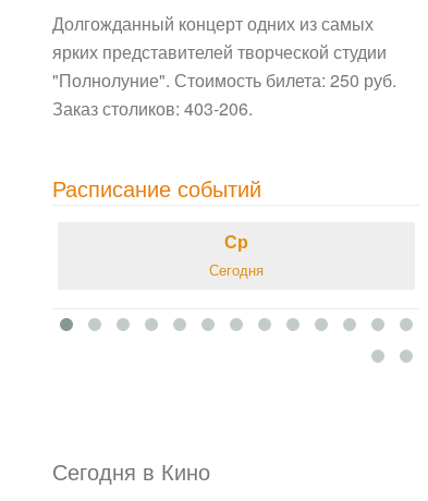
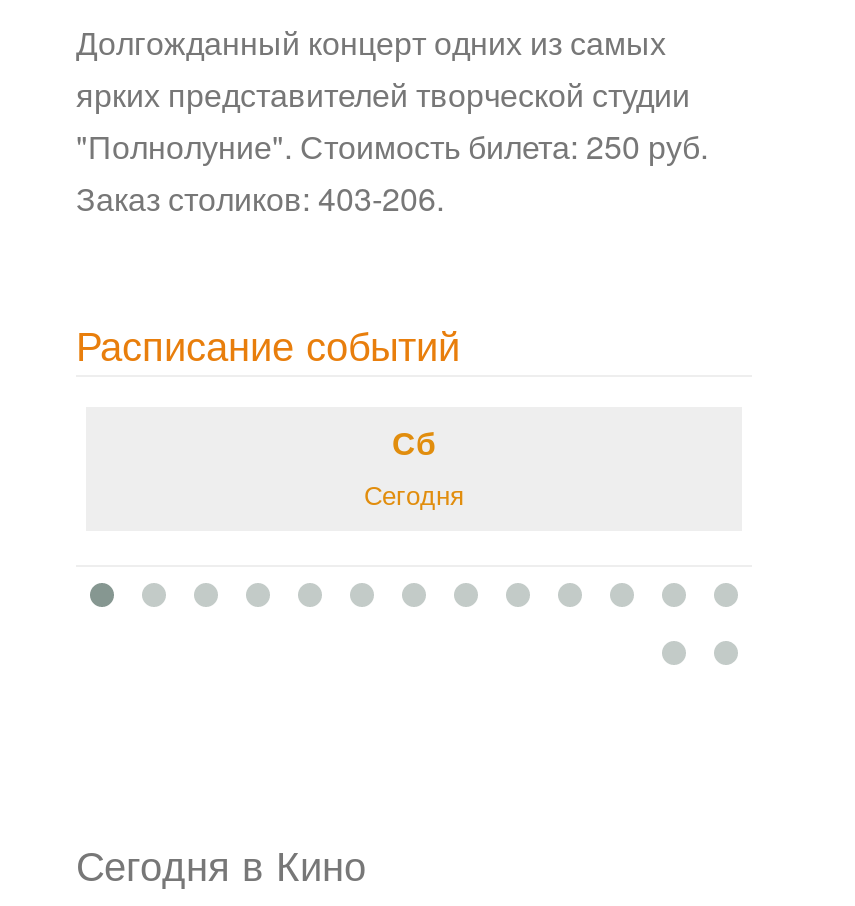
[224,229,248,254] Ср -> [392,419,436,465] Сб

